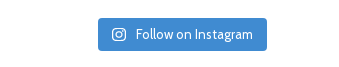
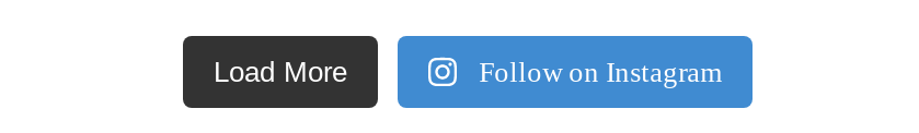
none -> [213,57,347,89] Load More

